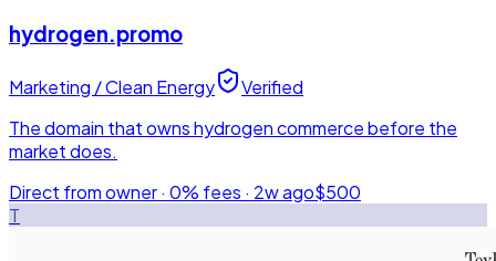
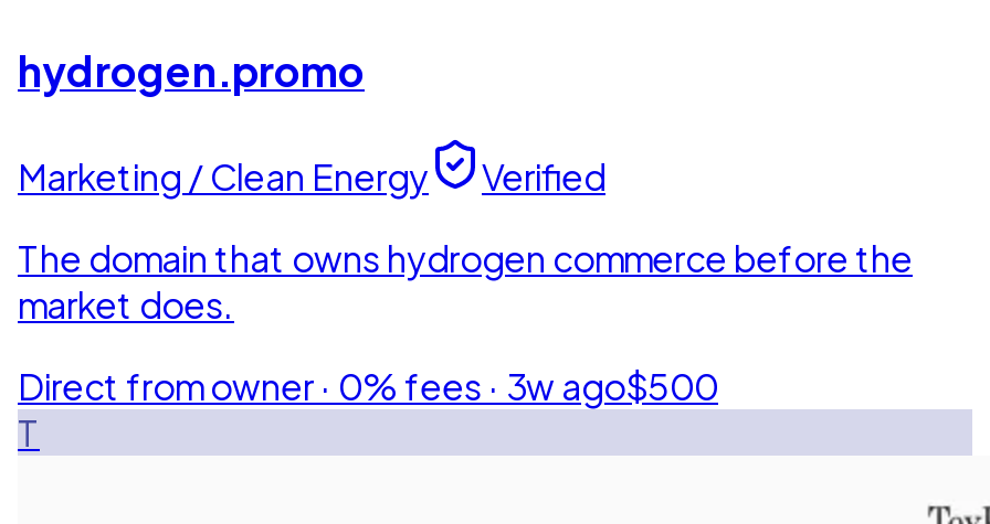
[9,180,361,203] Direct from owner · 0% fees · 2w ago$500 -> [18,363,718,409] Direct from owner · 0% fees · 3w ago$500

